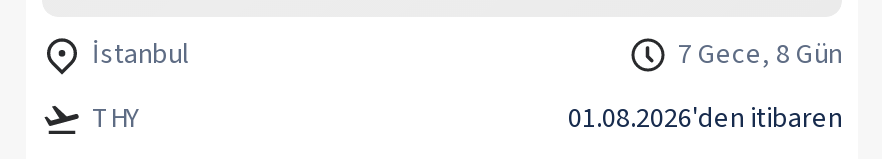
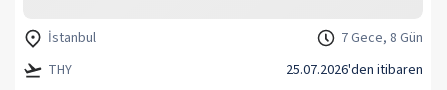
[568,99,842,139] 01.08.2026'den itibaren -> [286,60,423,80] 25.07.2026'den itibaren

